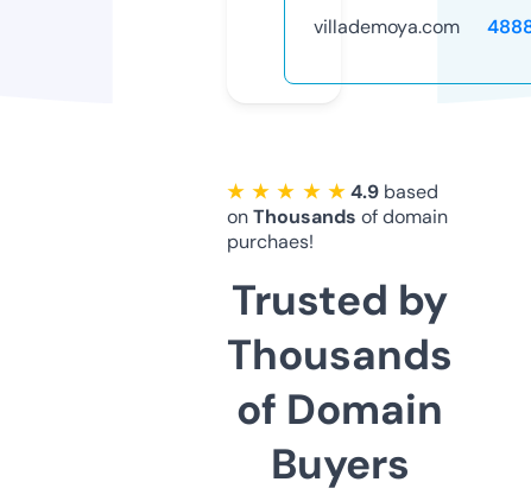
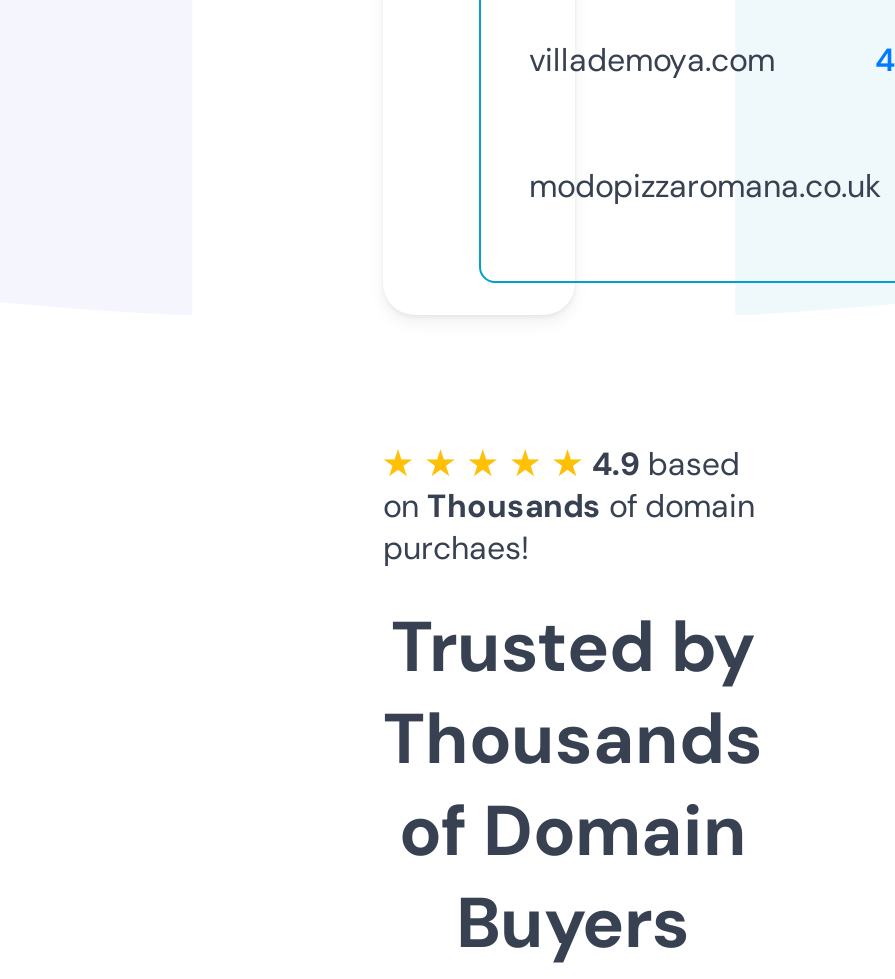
none -> [529,165,881,207] modopizzaromana.co.uk

